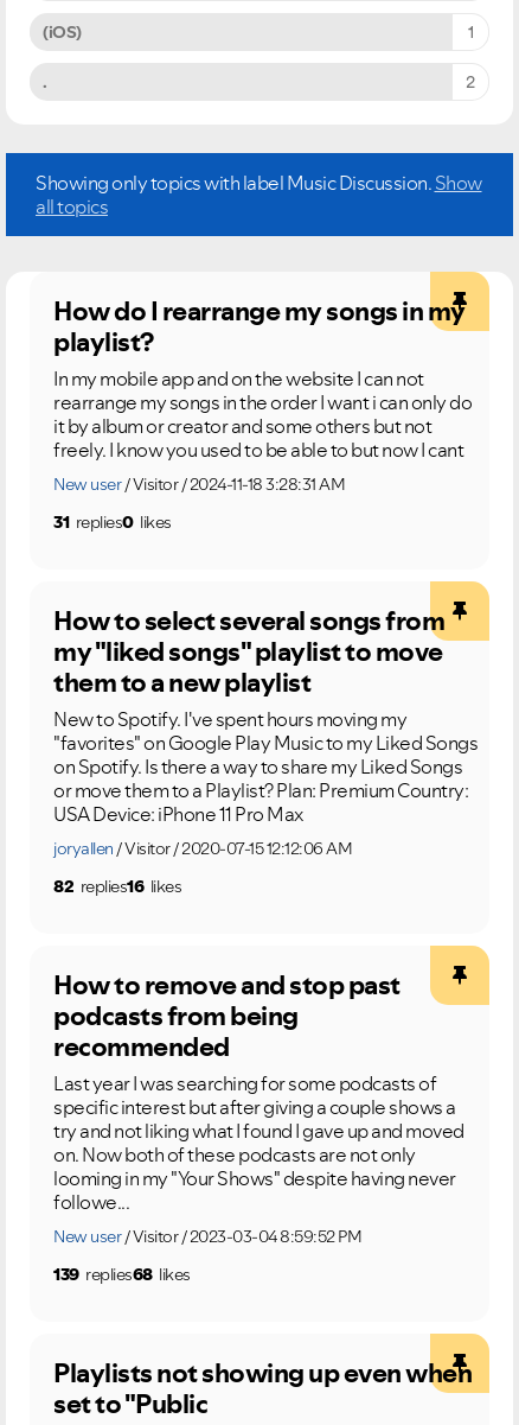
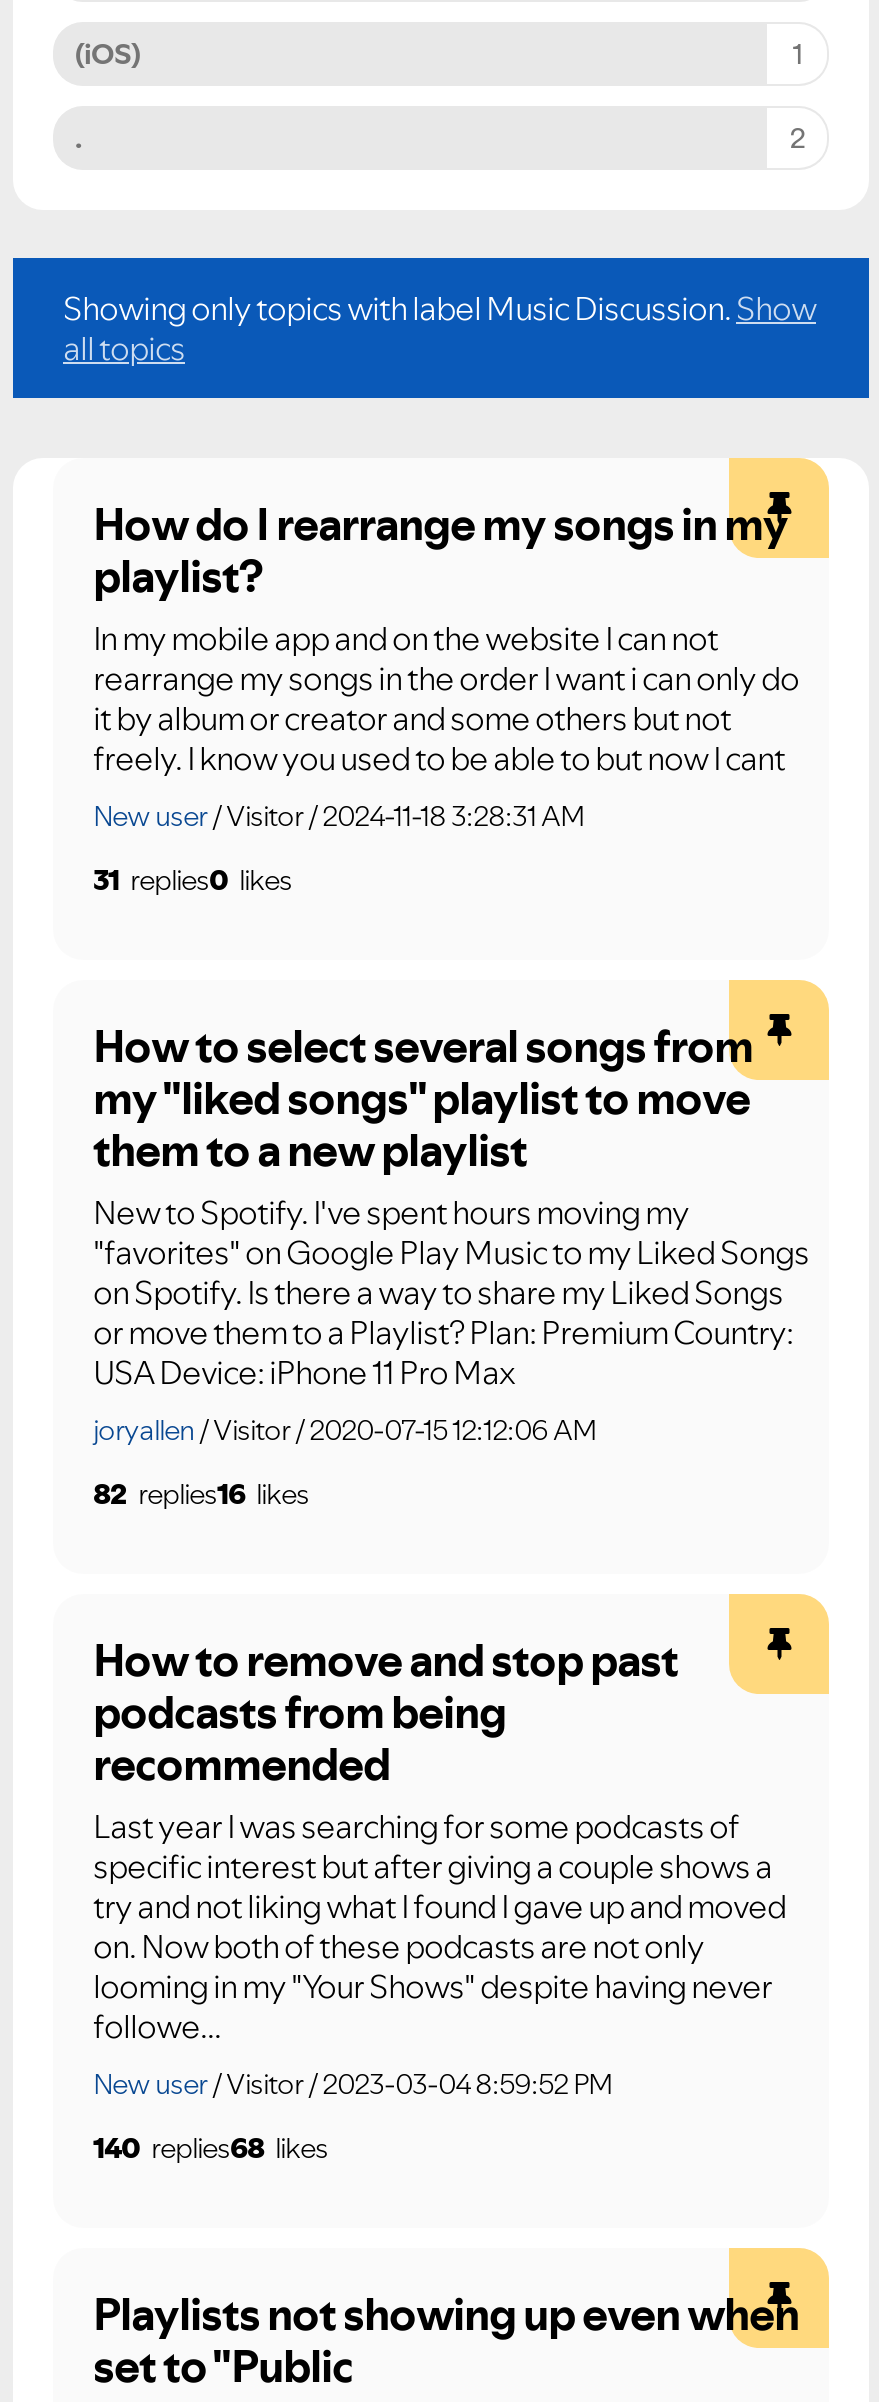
[53,1263,190,1286] 139 replies68 likes -> [93,2128,328,2168] 140 replies68 likes

